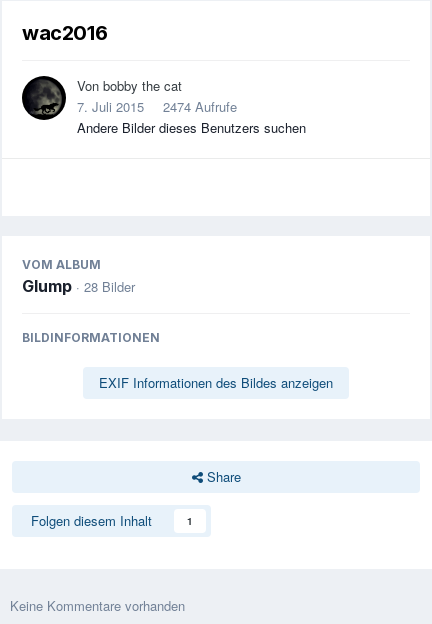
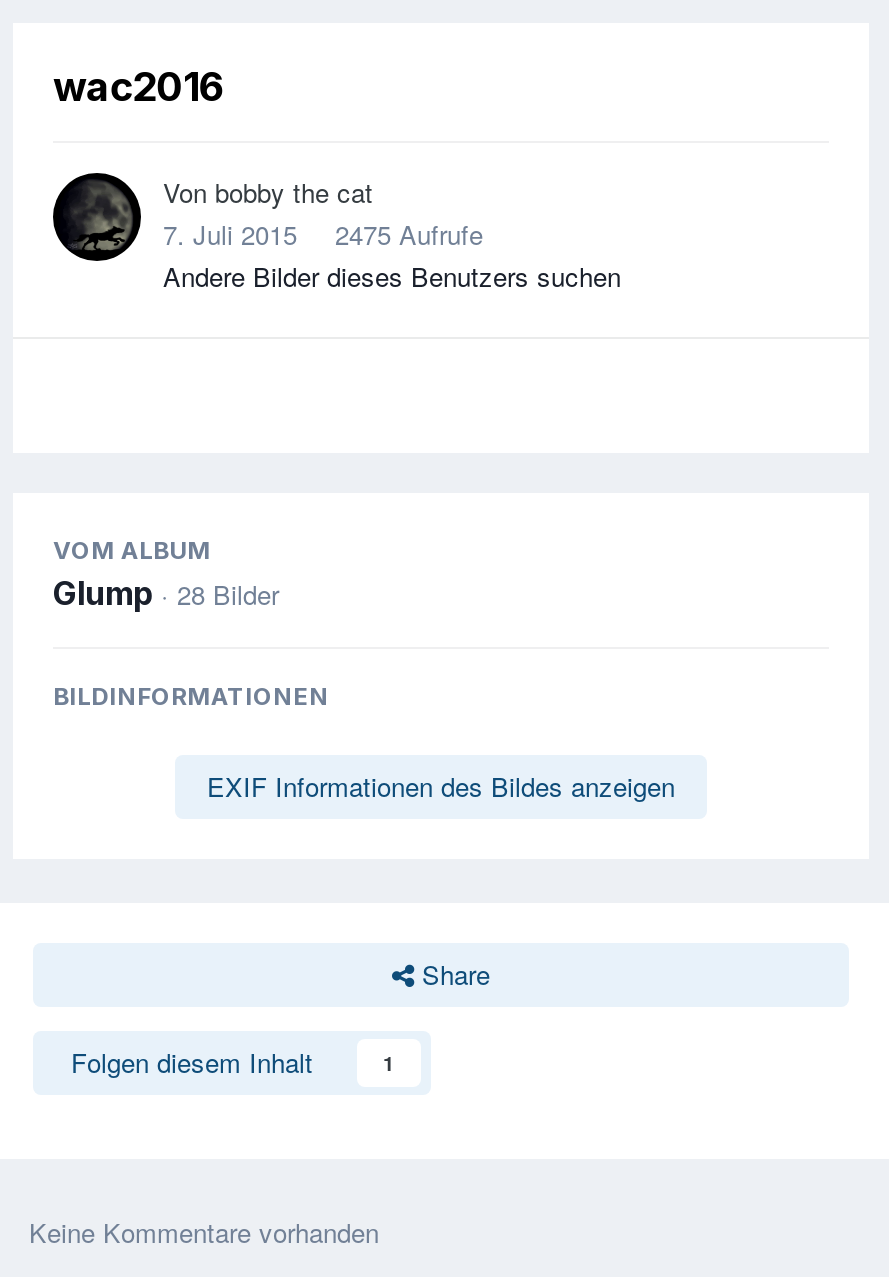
[77,97,237,116] 7. Juli 2015 2474 Aufrufe -> [163,216,483,254] 7. Juli 2015 2475 Aufrufe

